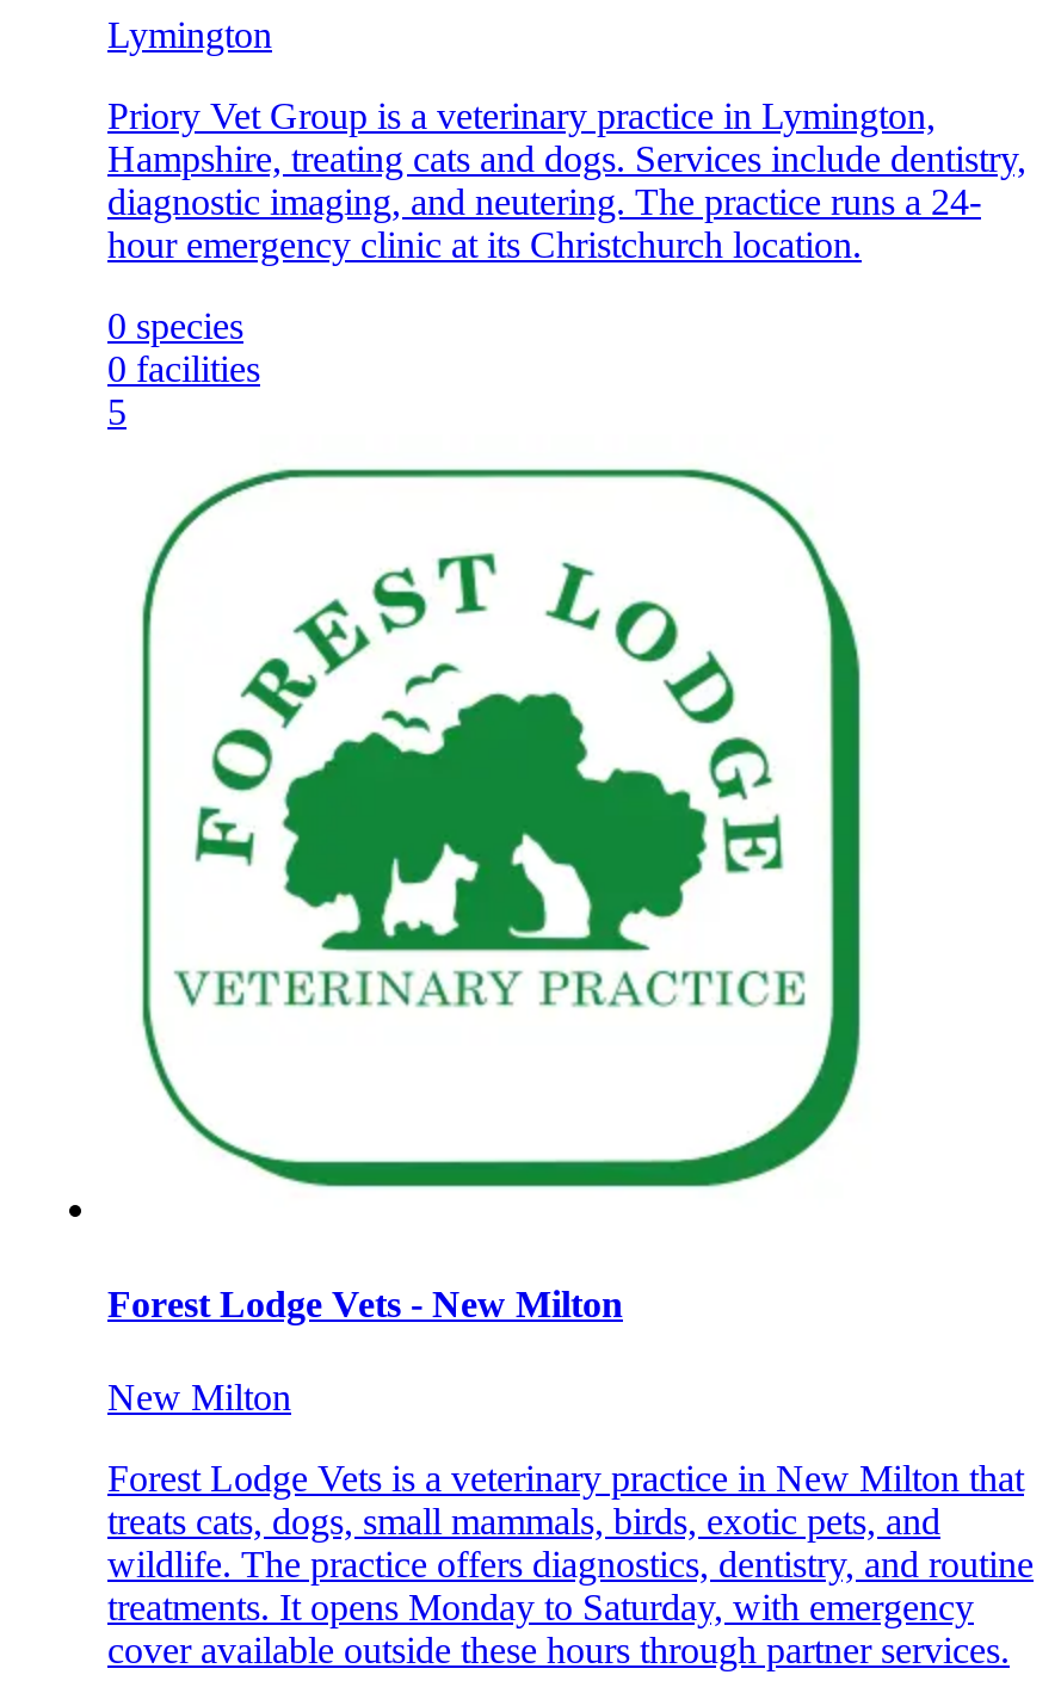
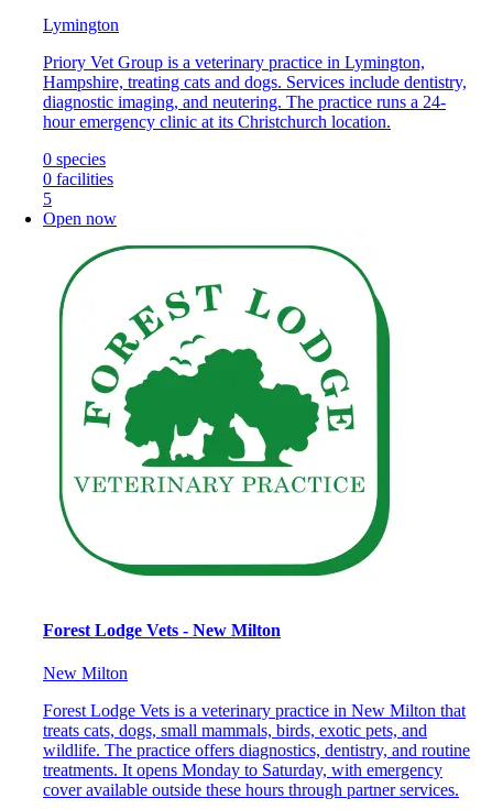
none -> [43,209,117,228] Open now

